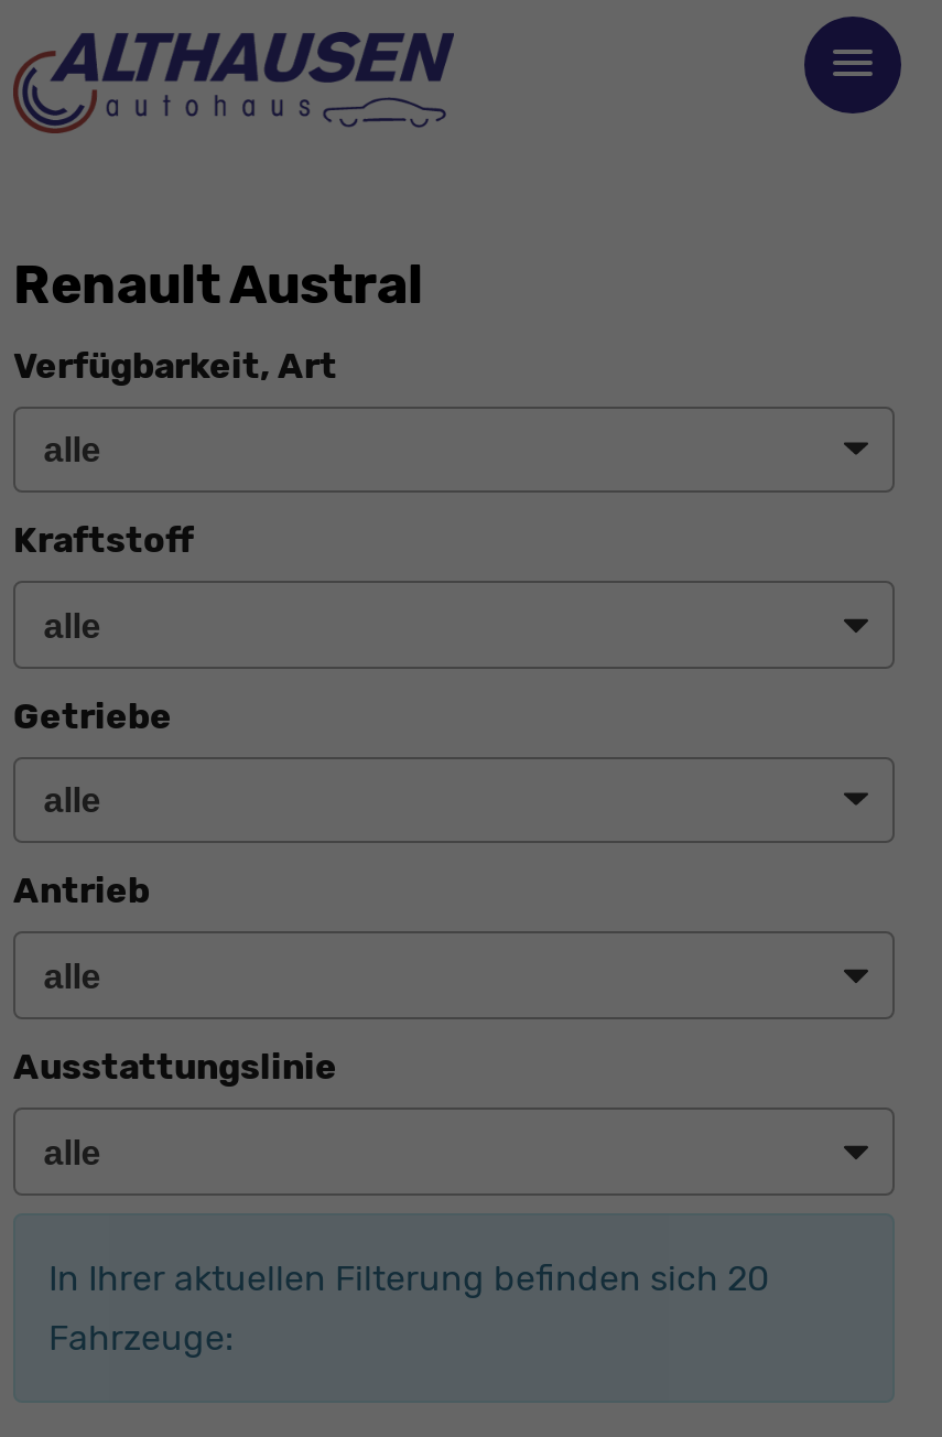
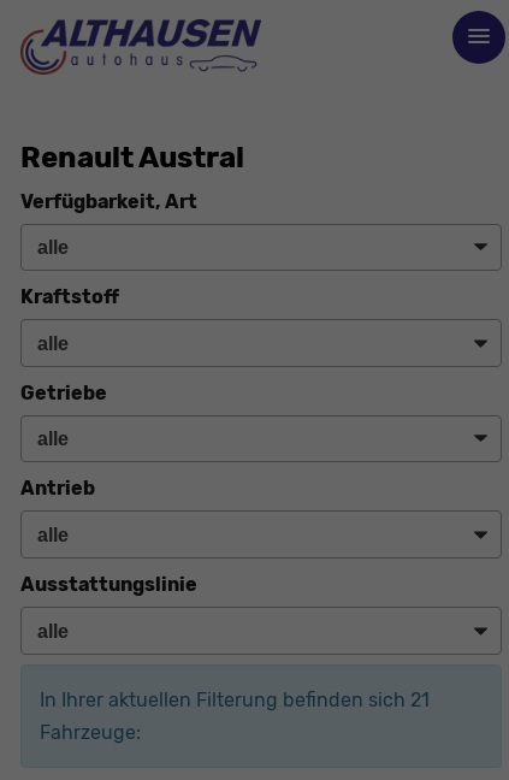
[48,1256,769,1298] In Ihrer aktuellen Filterung befinden sich 20 -> [40,688,430,711] In Ihrer aktuellen Filterung befinden sich 21

